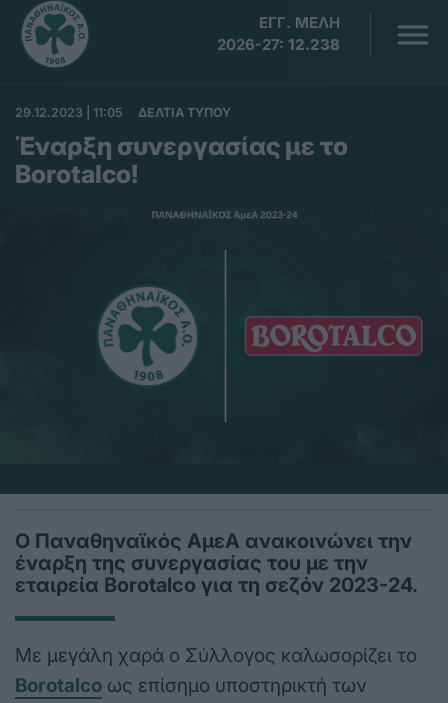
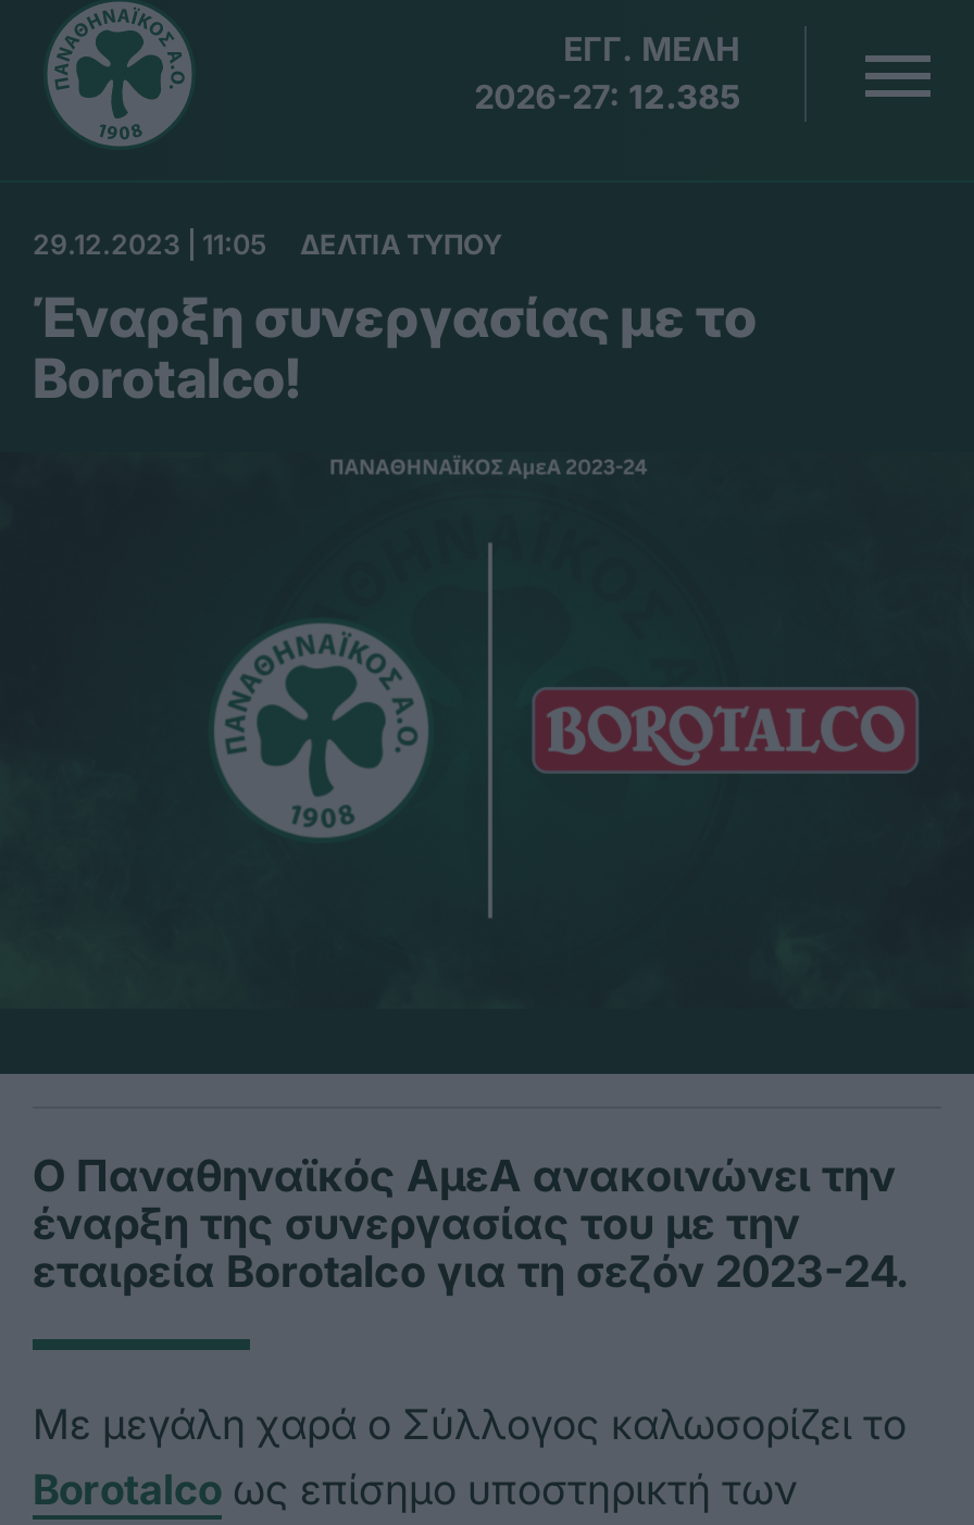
[217,35,340,54] 2026-27: 12.238 -> [474,76,739,117] 2026-27: 12.385

